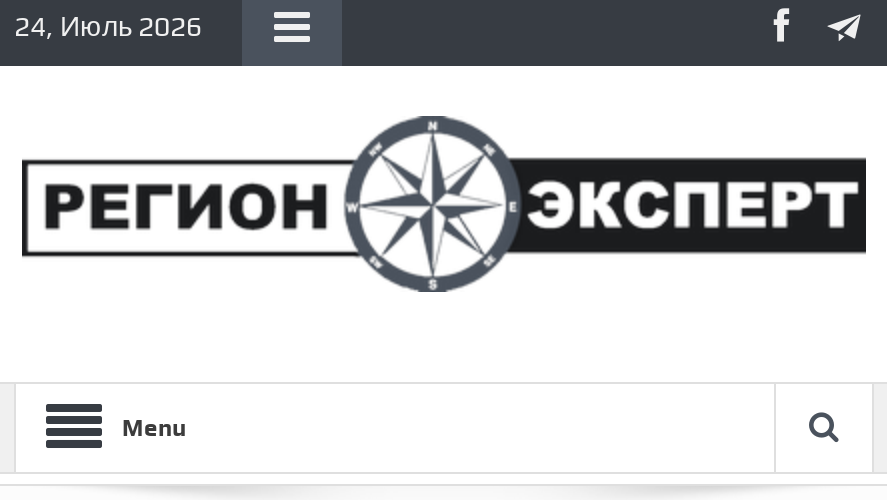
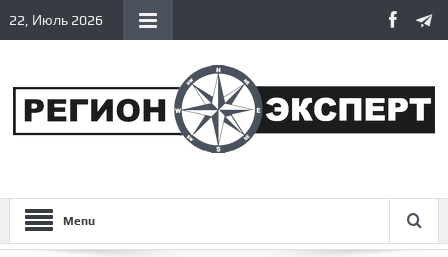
[14,10,202,42] 24, Июль 2026 -> [9,12,103,28] 22, Июль 2026

